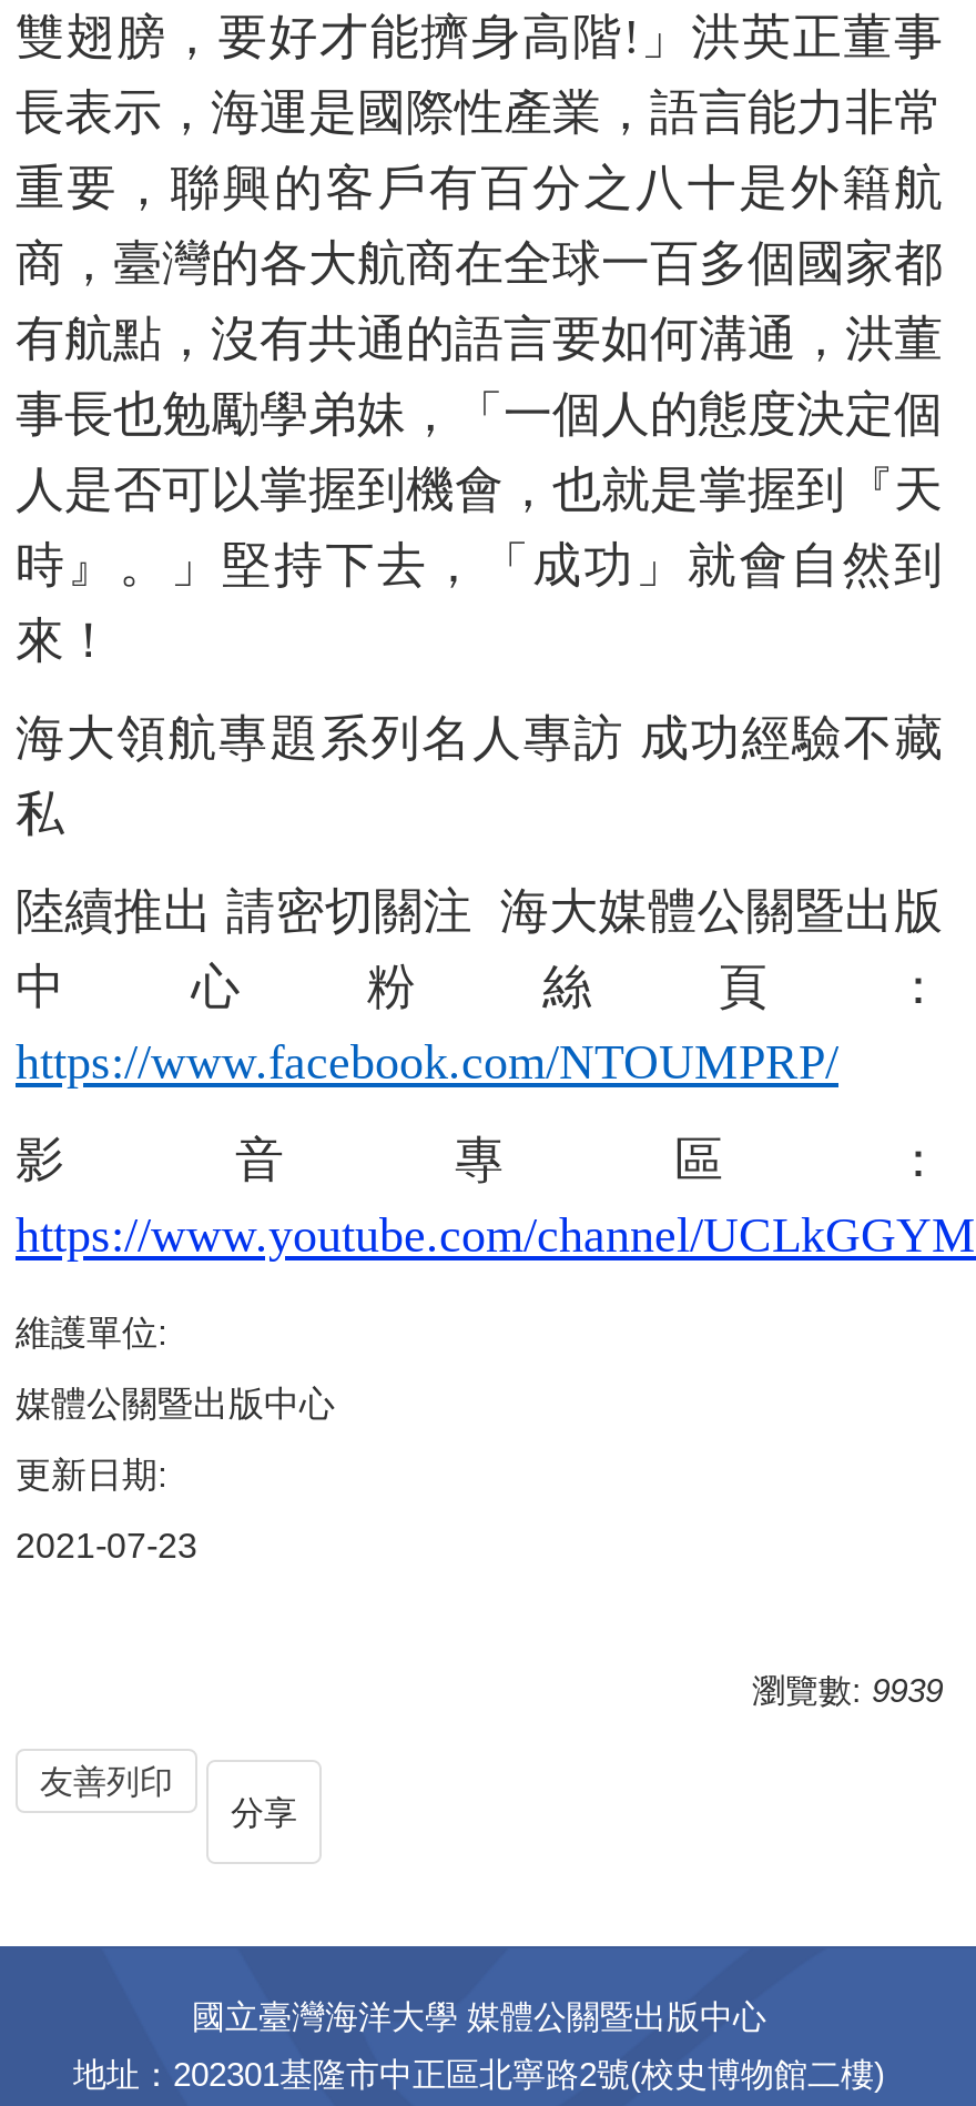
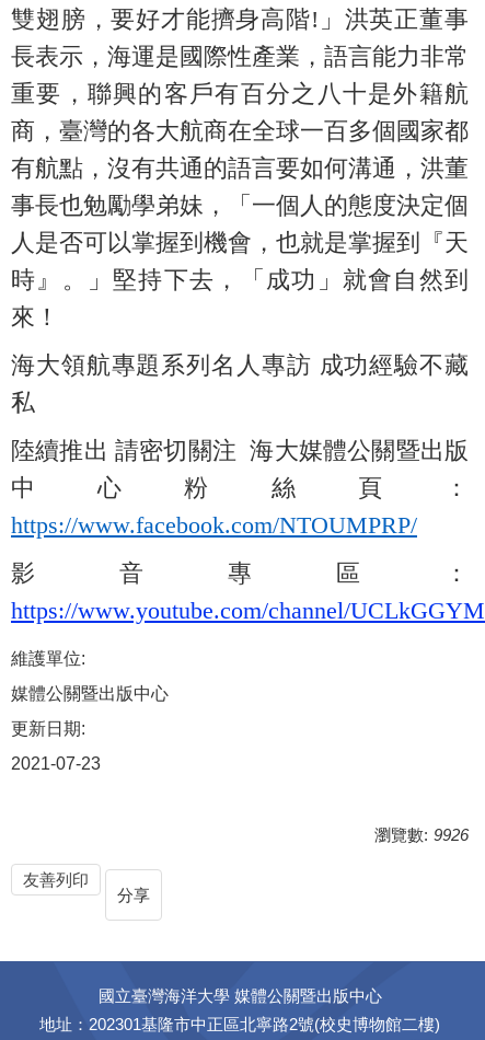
[752,1671,943,1709] 瀏覽數: 9939 -> [374,825,469,844] 瀏覽數: 9926

